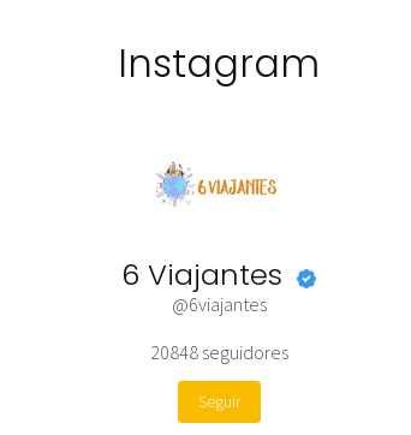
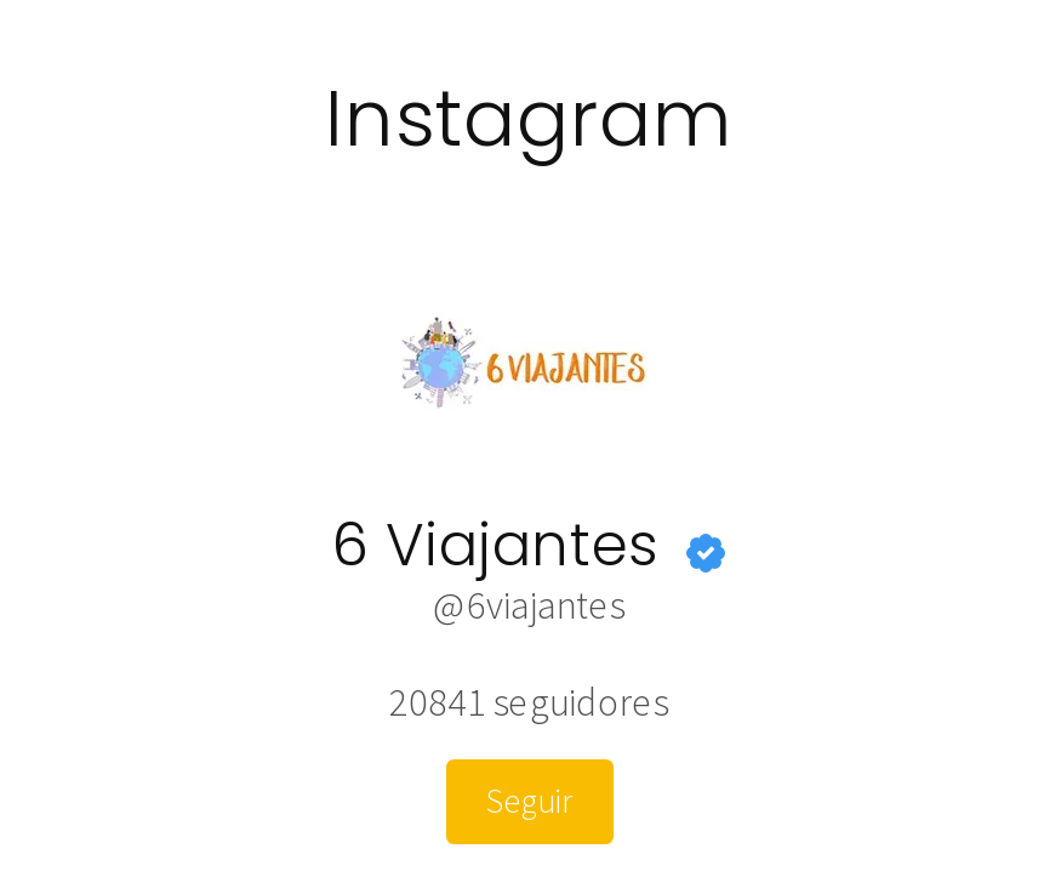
[150,340,288,364] 20848 seguidores -> [389,676,668,725] 20841 seguidores

